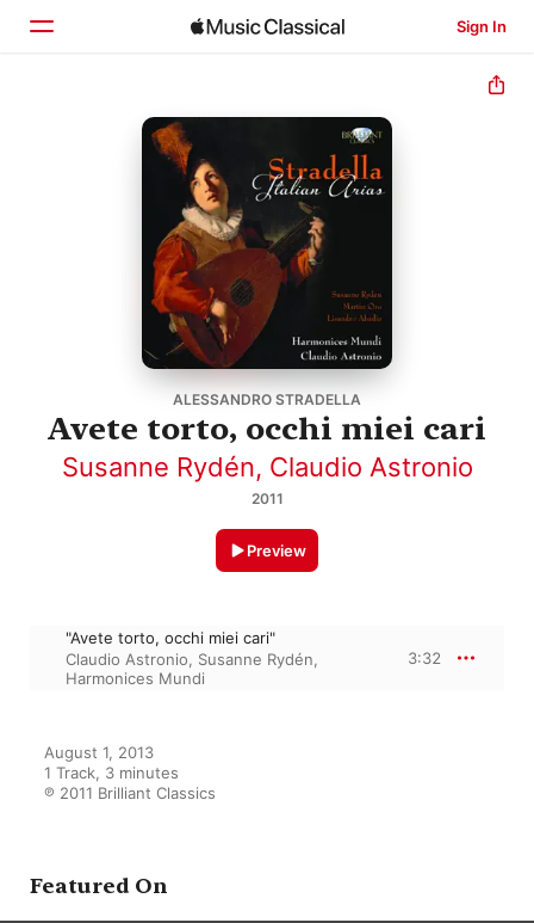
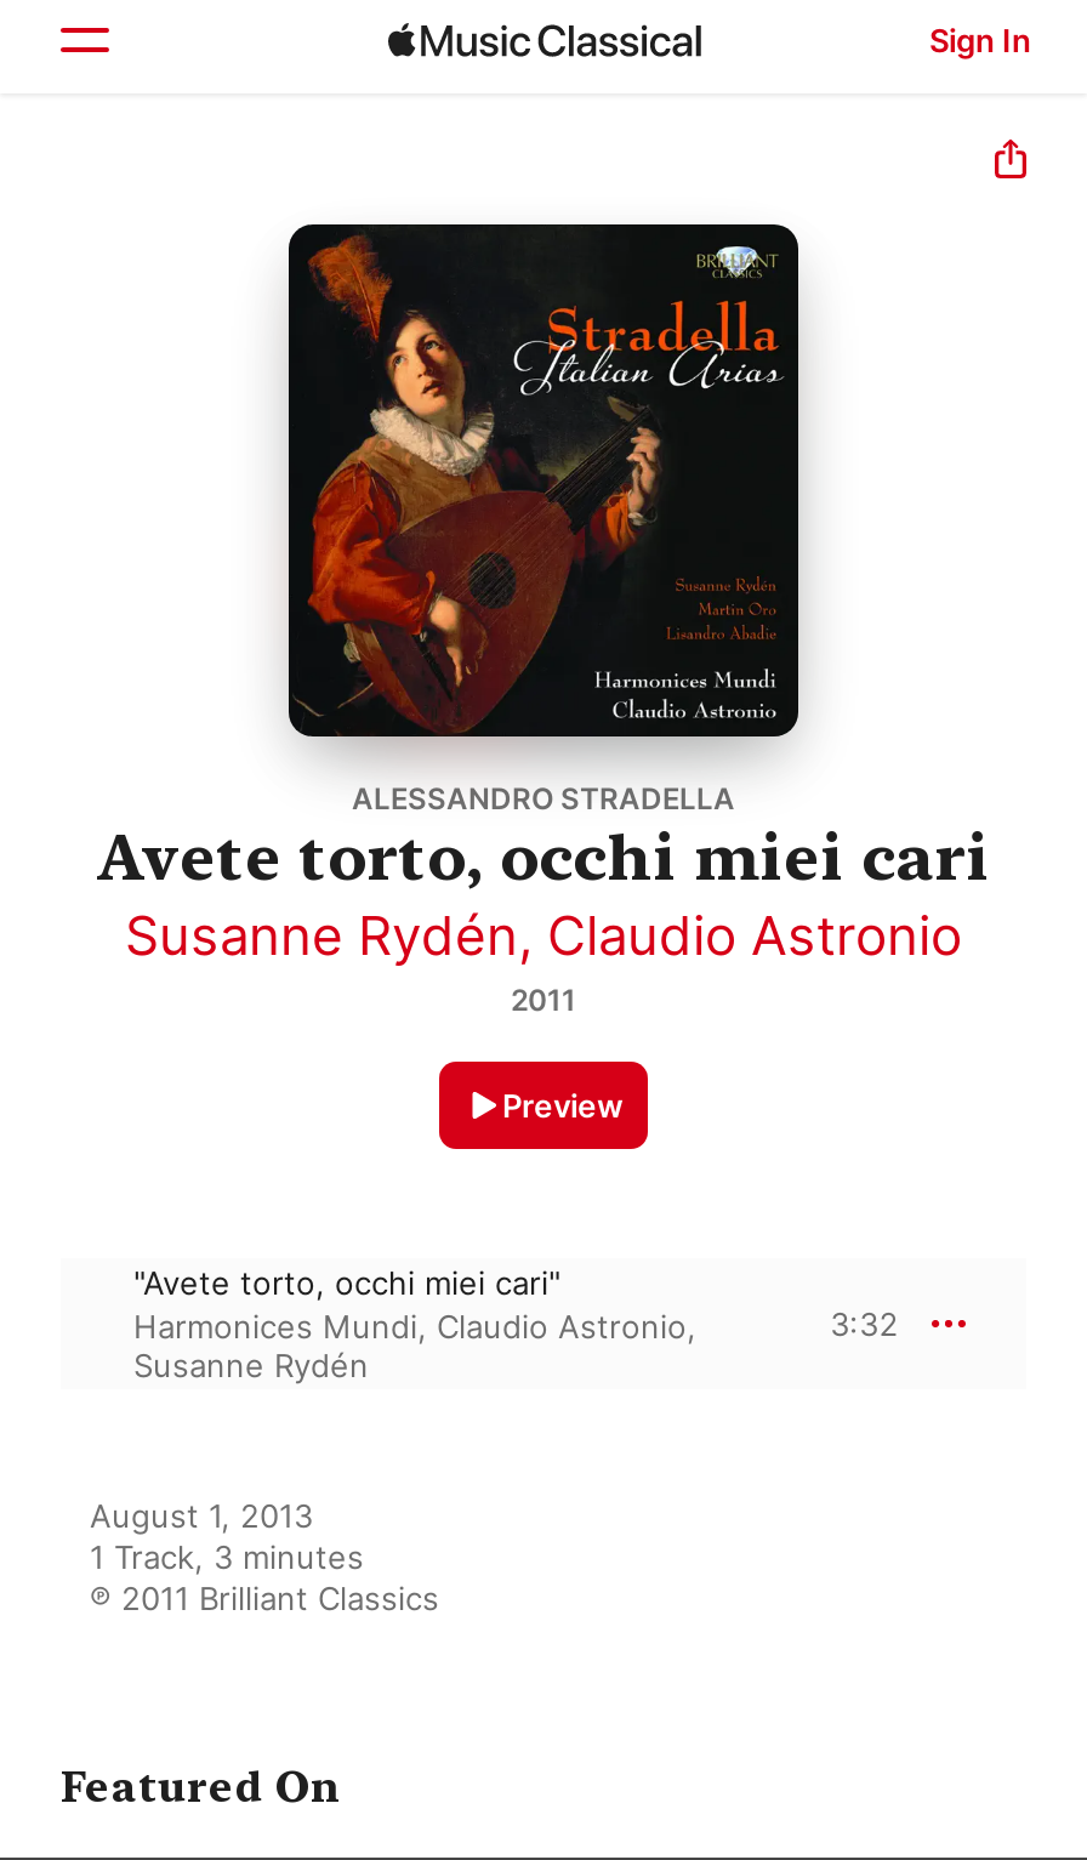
[66,650,318,688] Claudio Astronio, Susanne Rydén, | Harmonices Mundi -> [133,1307,696,1384] Harmonices Mundi, Claudio Astronio, | Susanne Rydén

